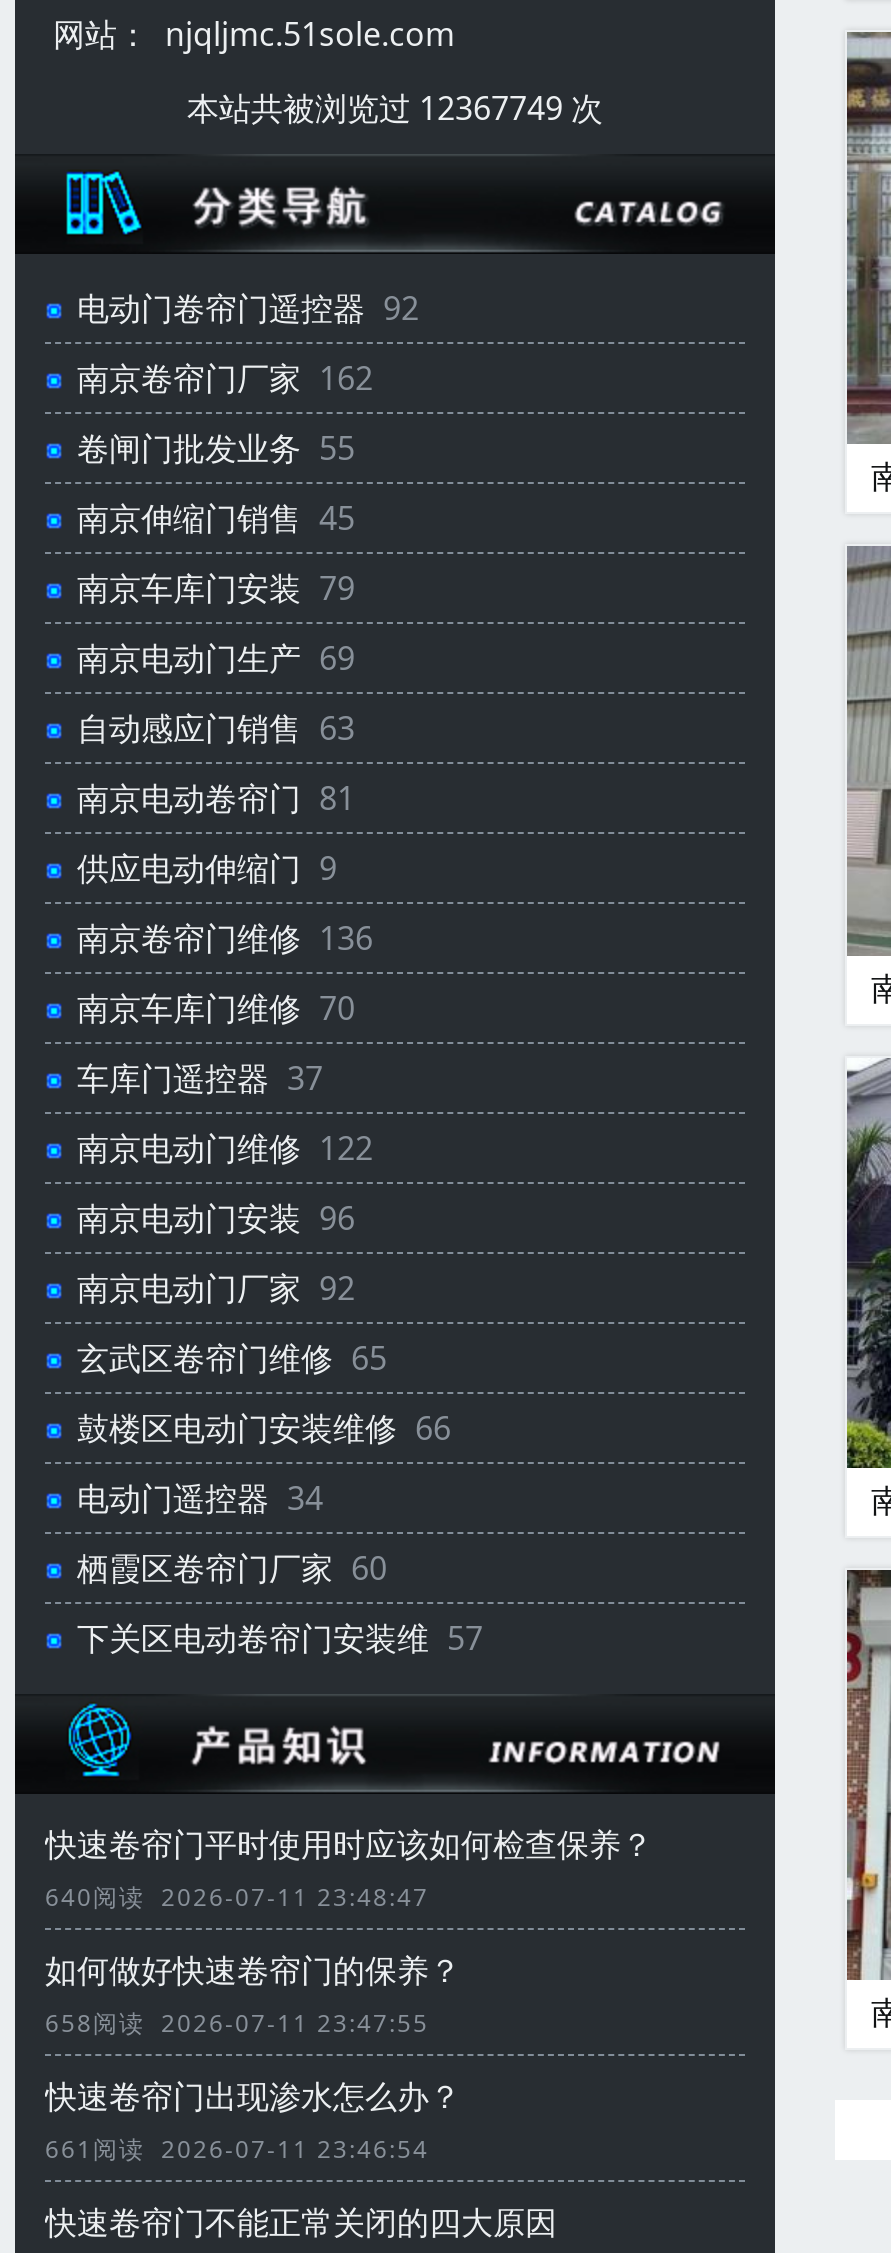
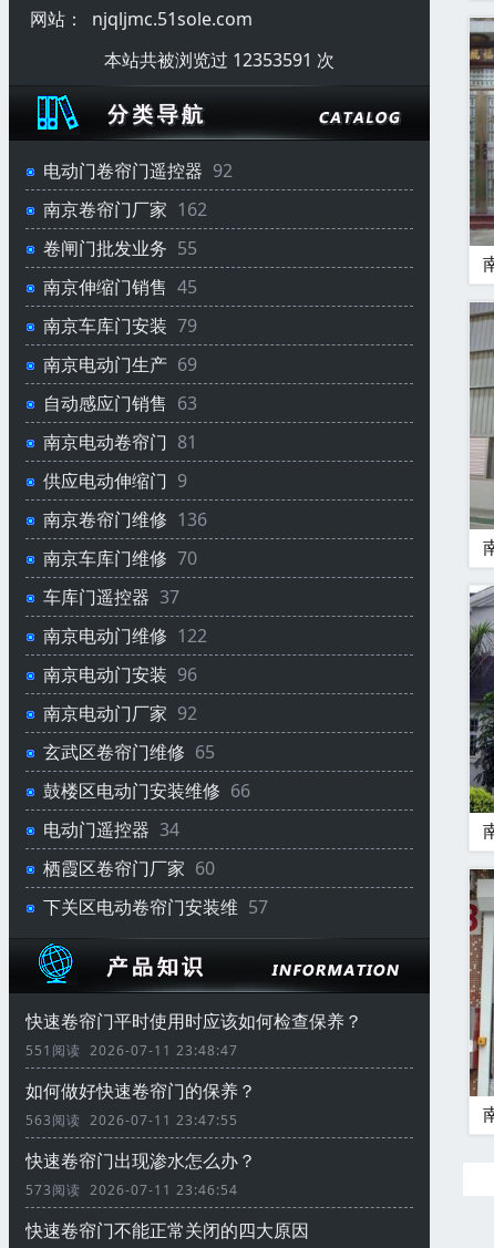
[187,86,603,130] 本站共被浏览过 12367749 次 -> [104,48,335,72] 本站共被浏览过 12353591 次
[45,1880,429,1914] 640阅读 2026-07-11 23:48:47 -> [25,1041,238,1060] 551阅读 2026-07-11 23:48:47
[45,2006,429,2040] 658阅读 2026-07-11 23:47:55 -> [25,1111,238,1130] 563阅读 2026-07-11 23:47:55
[45,2132,429,2166] 661阅读 2026-07-11 23:46:54 -> [25,1181,238,1199] 573阅读 2026-07-11 23:46:54

